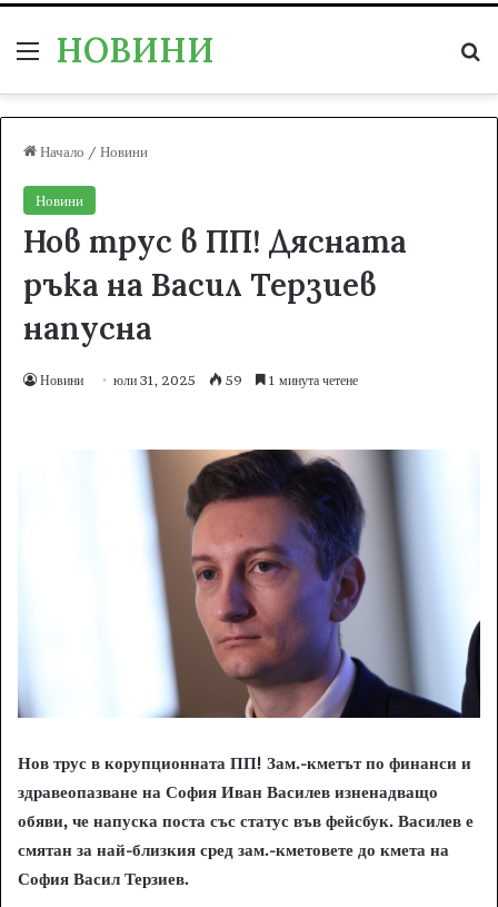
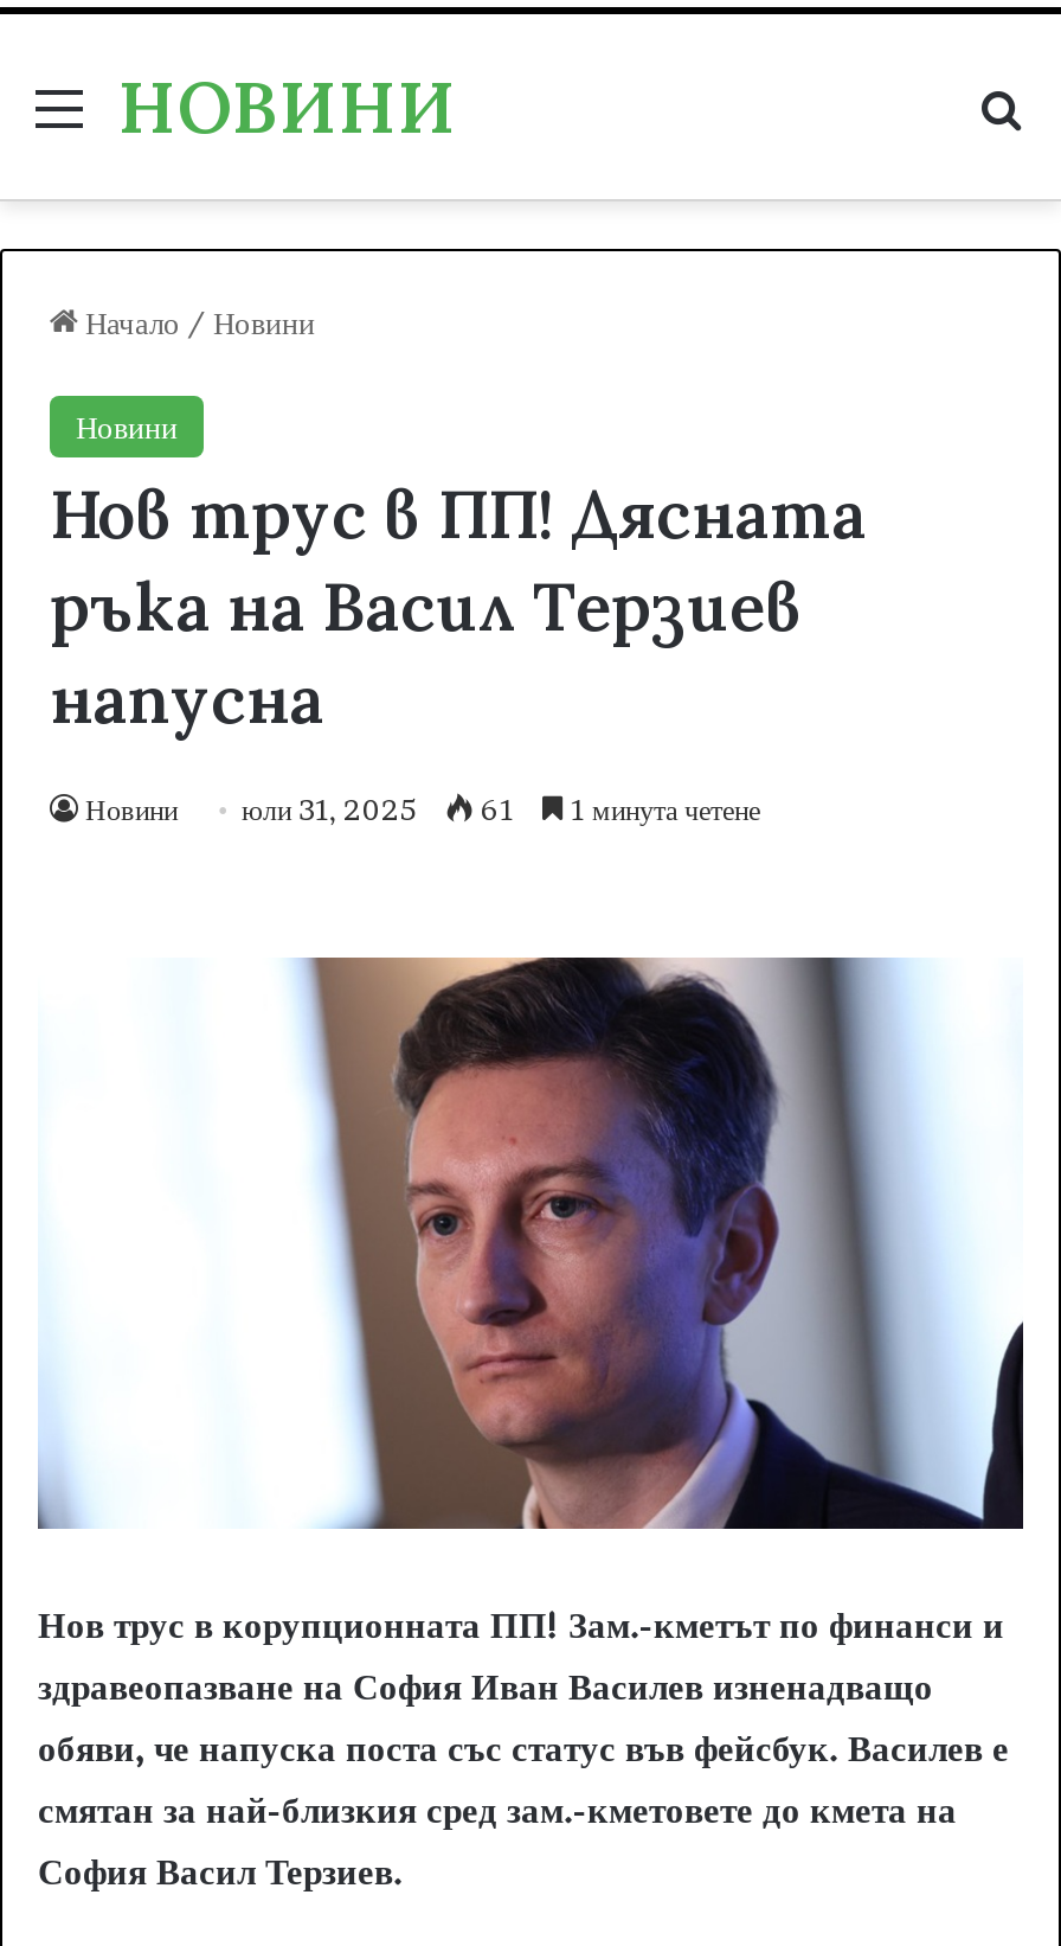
[222,372,242,388] 59 -> [474,792,514,827] 61

